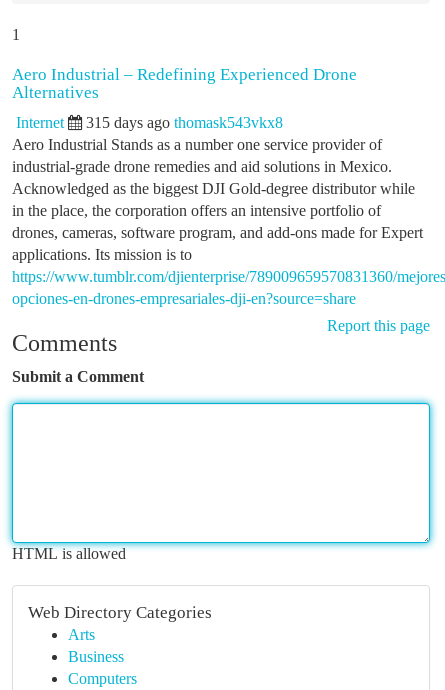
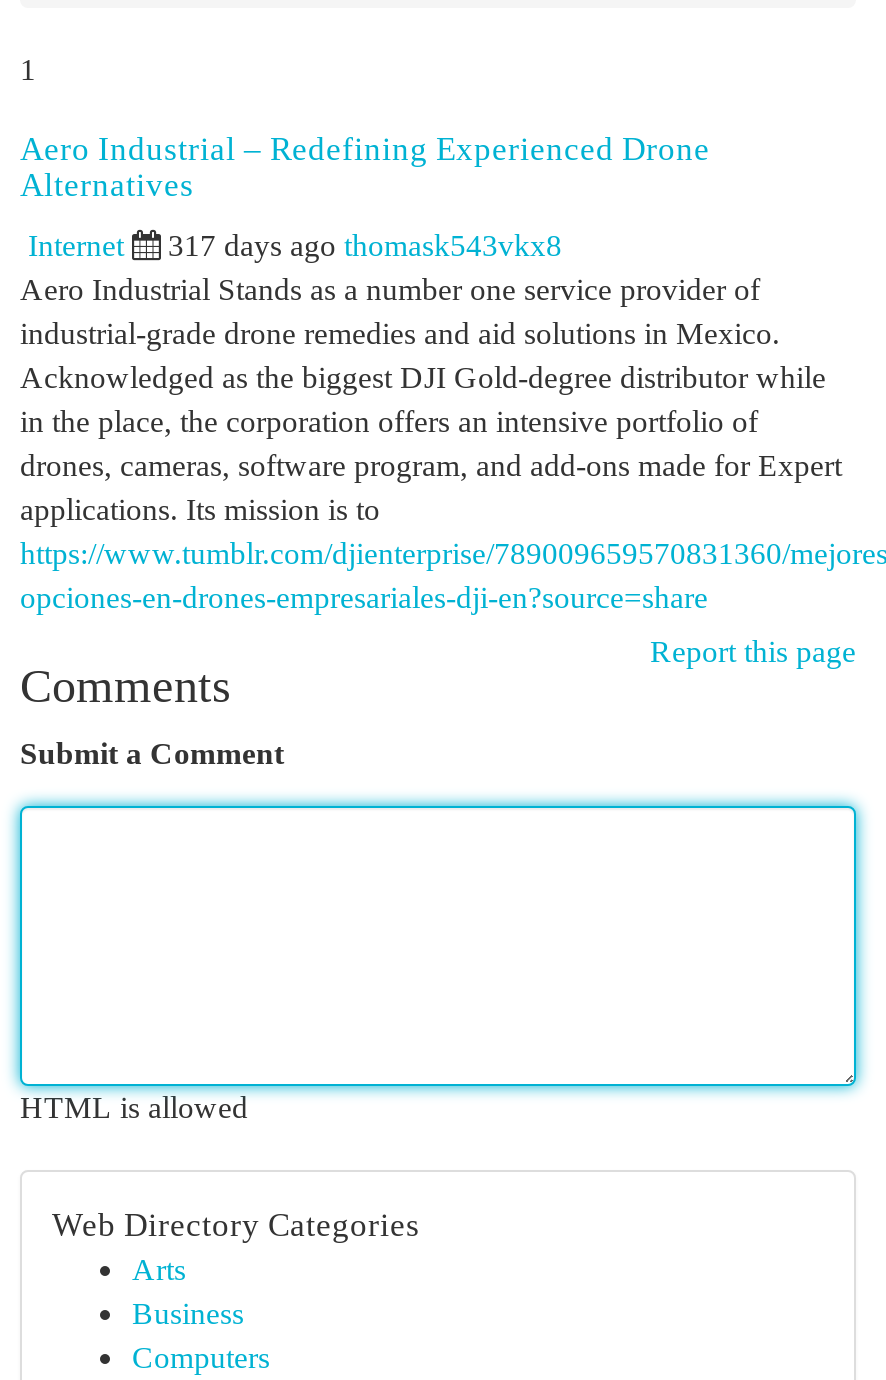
[86,114,283,131] 315 days ago thomask543vkx8 -> [168,228,562,262] 317 days ago thomask543vkx8

